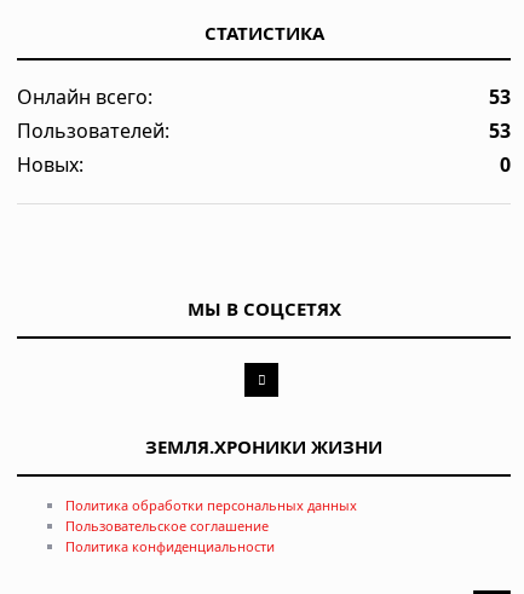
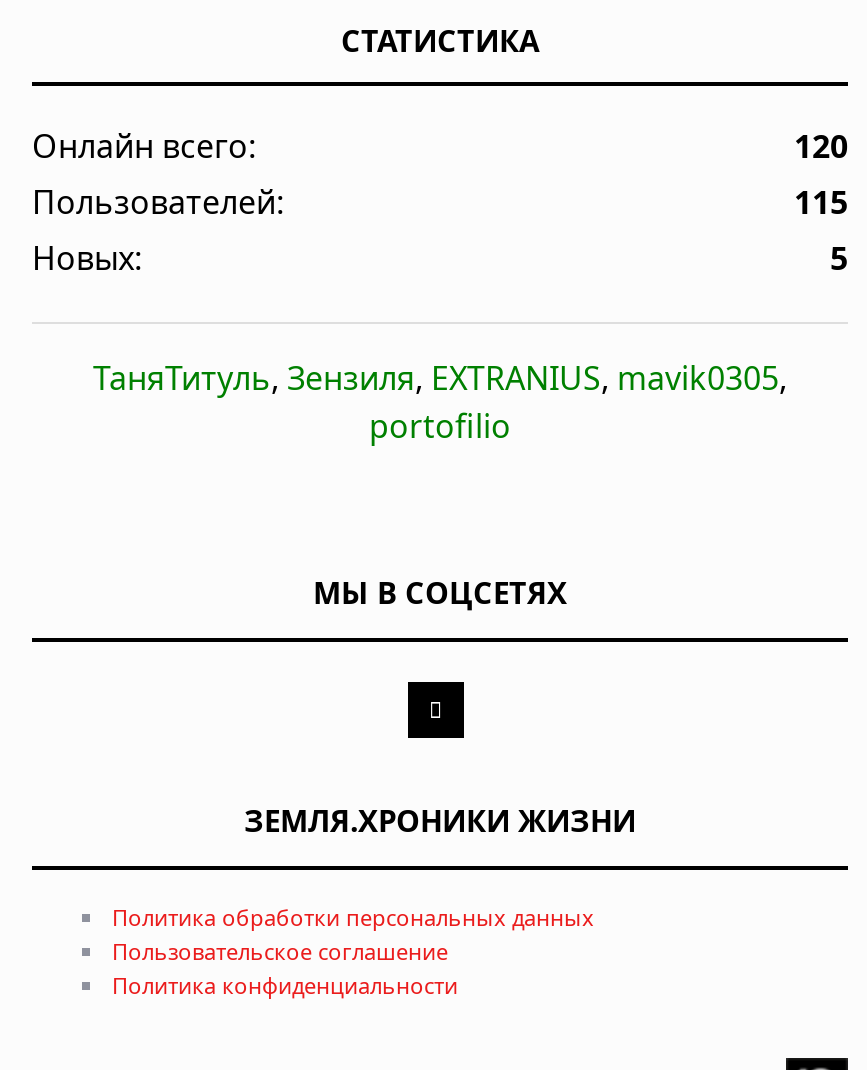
[489,83,511,110] 53 -> [794,125,848,169] 120
[489,117,511,143] 53 -> [794,181,848,225] 115
[500,151,511,177] 0 -> [93,237,848,449] 5 | ТаняТитуль, Зензиля, EXTRANIUS, mavik0305, | portofilio

